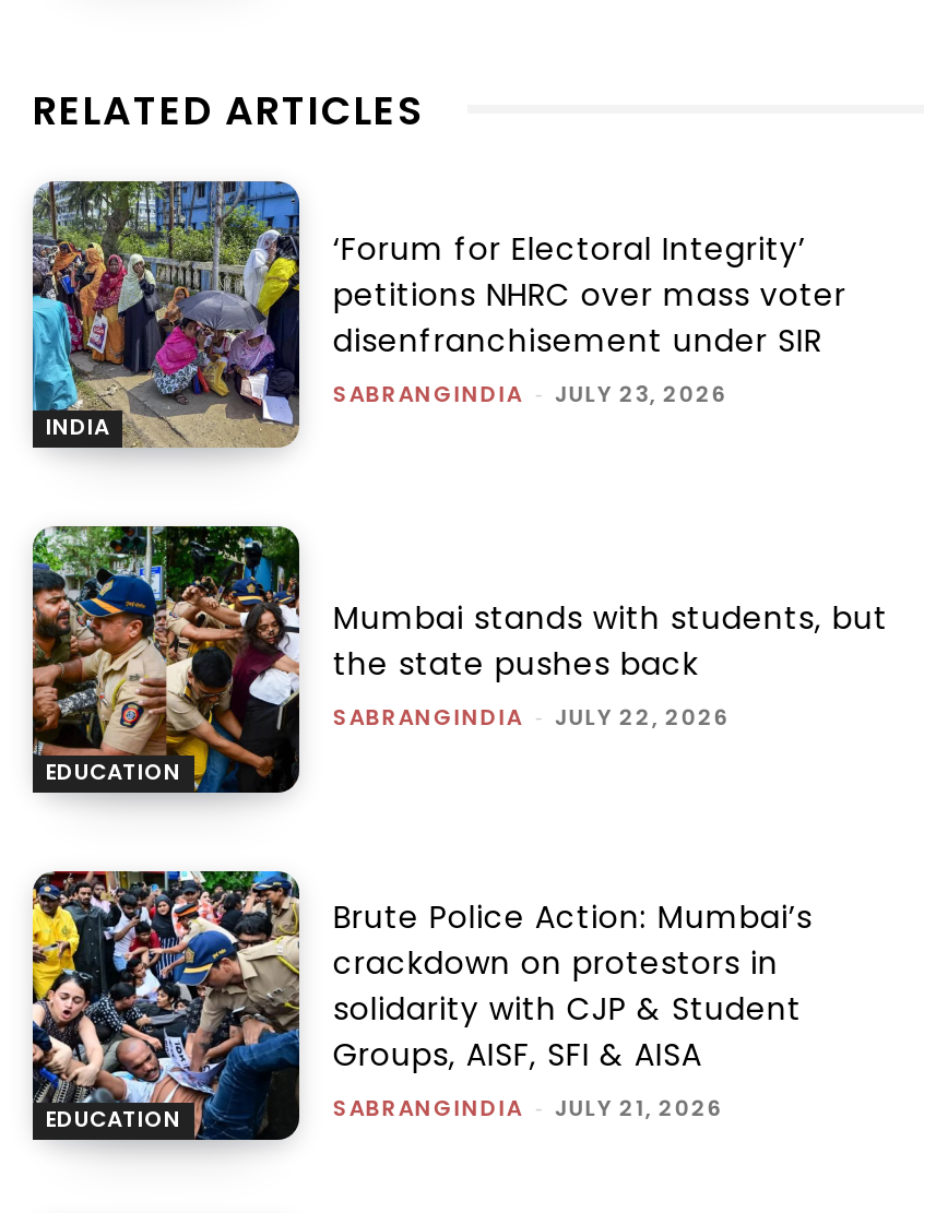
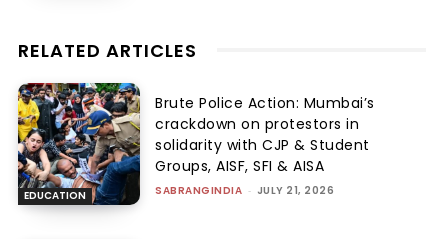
[31,179,301,448] [image] | INDIA -> none
[333,227,846,410] ‘Forum for Electoral Integrity’ | petitions NHRC over mass voter | disenfranchisement under SIR | SABRANGINDIA - JULY 23, 2026 -> none
[31,524,301,804] [image] | EDUCATION -> none
[333,595,888,733] Mumbai stands with students, but | the state pushes back | SABRANGINDIA - JULY 22, 2026 -> none

